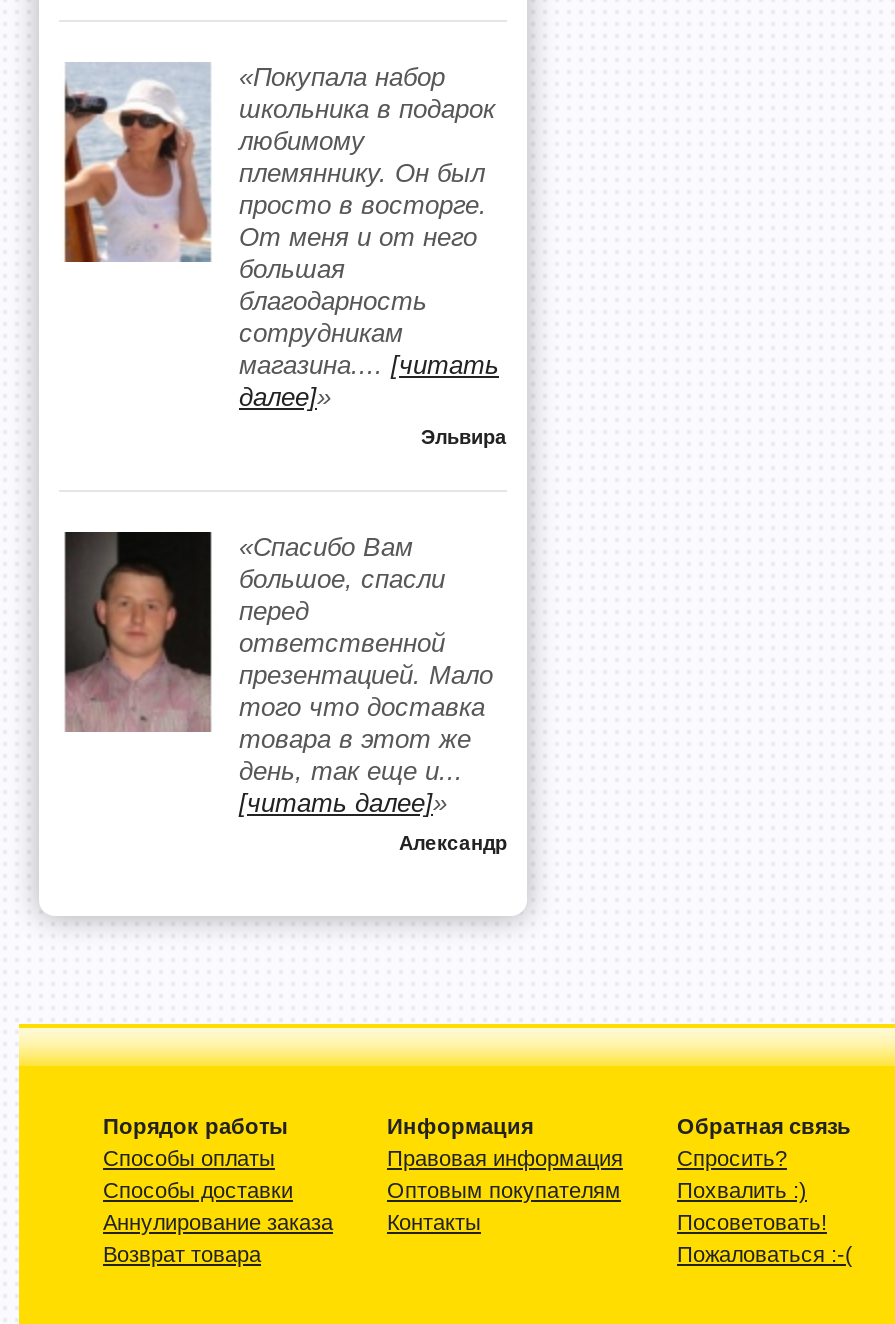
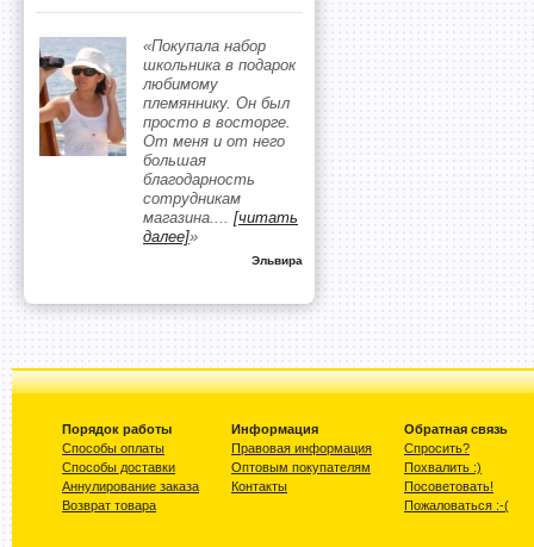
[63,512,507,854] [image] | «Спасибо Вам | большое, спасли | перед | ответственной | презентацией. Мало | того что доставка | товара в этот же | день, так еще и... | [читать далее]» | Александр -> none

